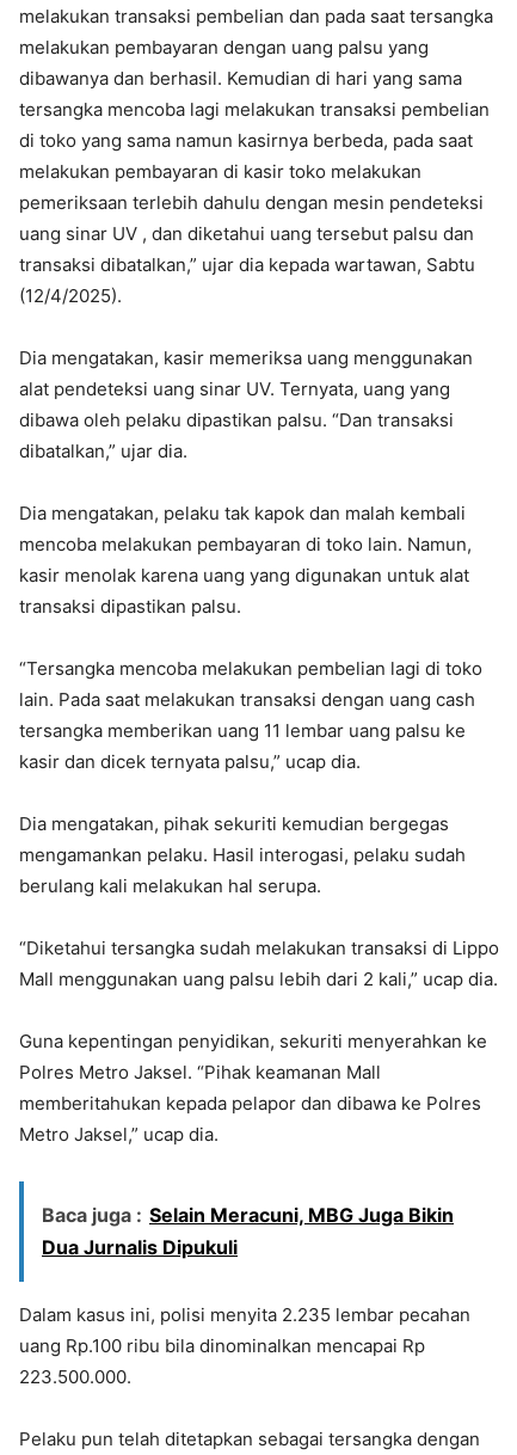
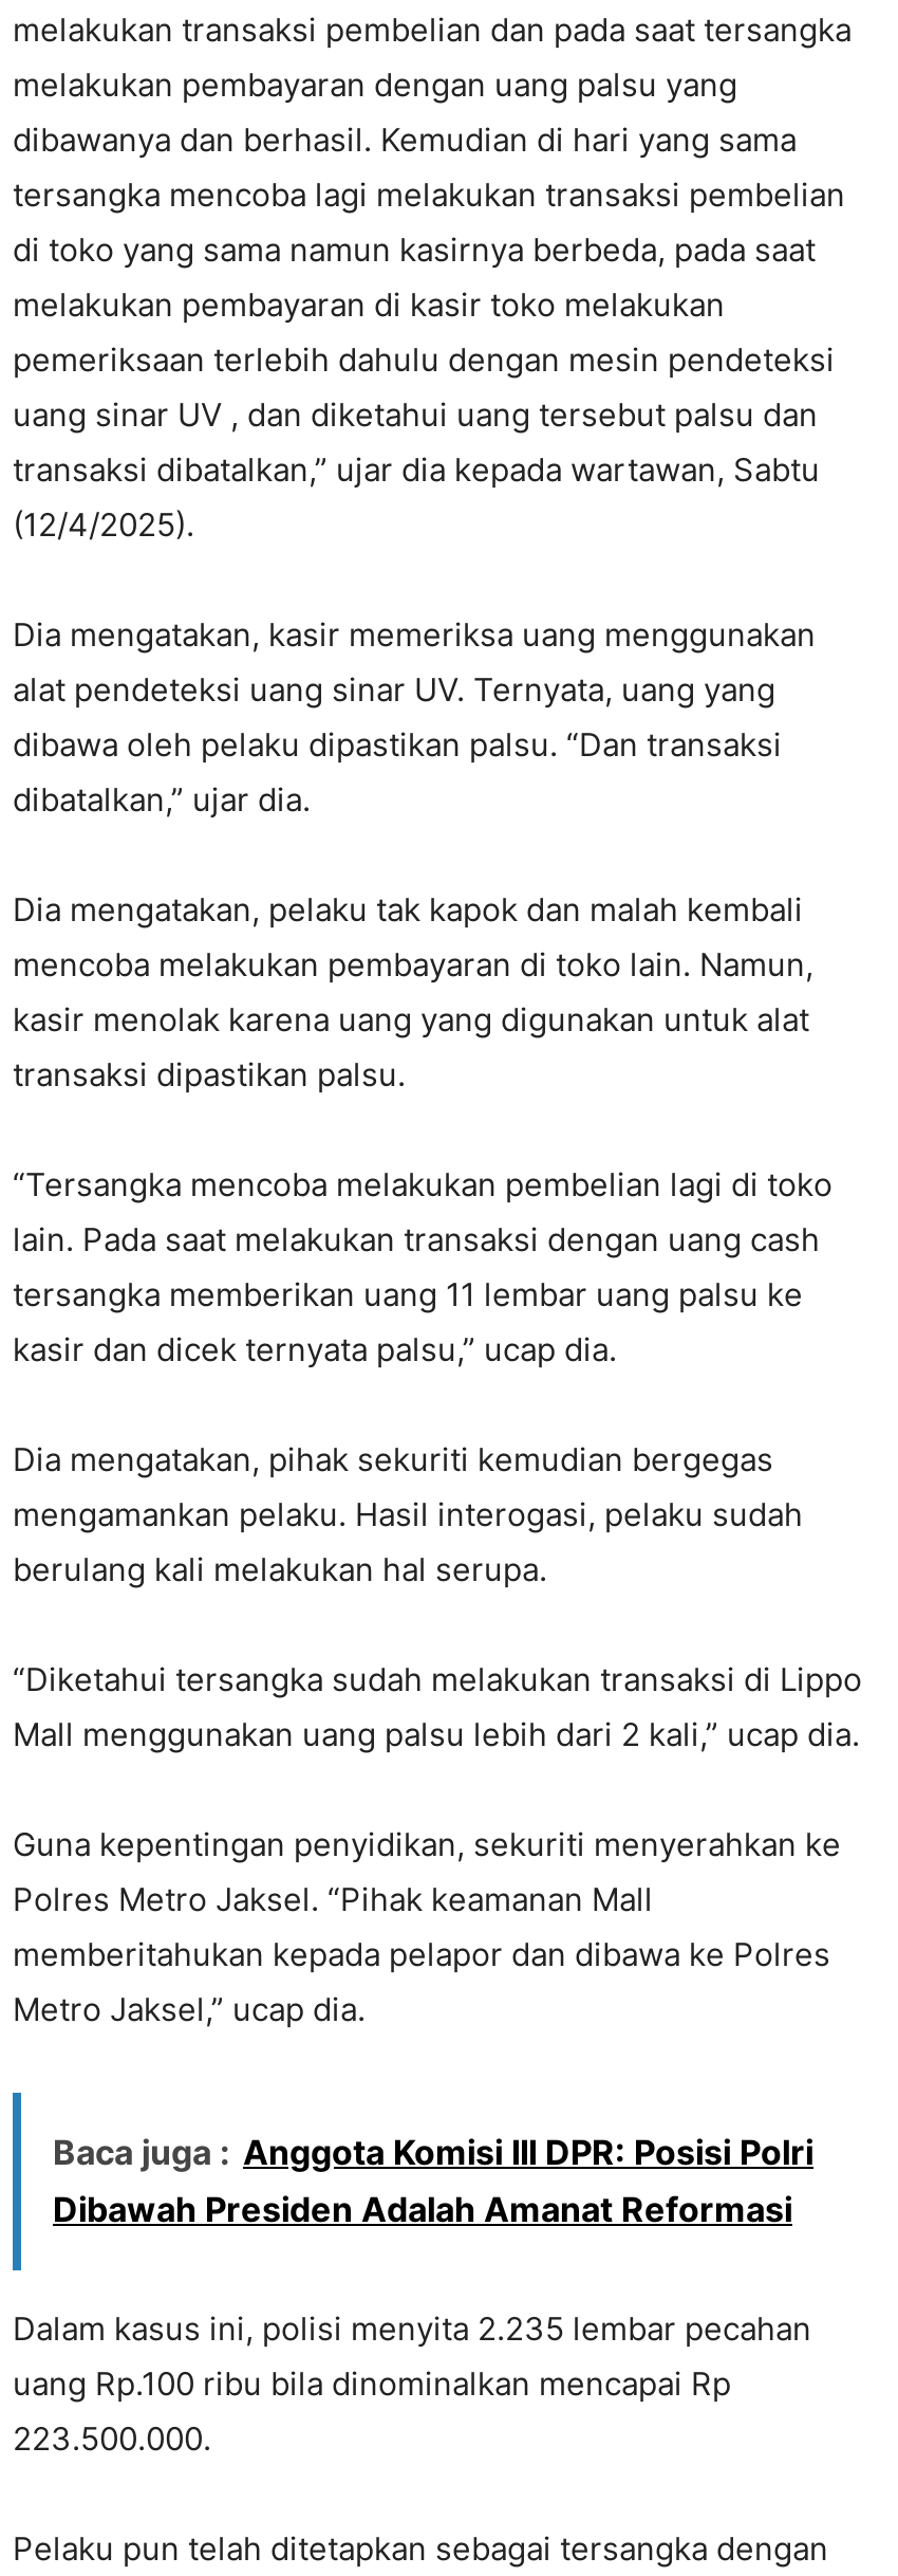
[42,1203,454,1259] Baca juga : Selain Meracuni, MBG Juga Bikin | Dua Jurnalis Dipukuli -> [53,2130,813,2229] Baca juga : Anggota Komisi III DPR: Posisi Polri | Dibawah Presiden Adalah Amanat Reformasi

